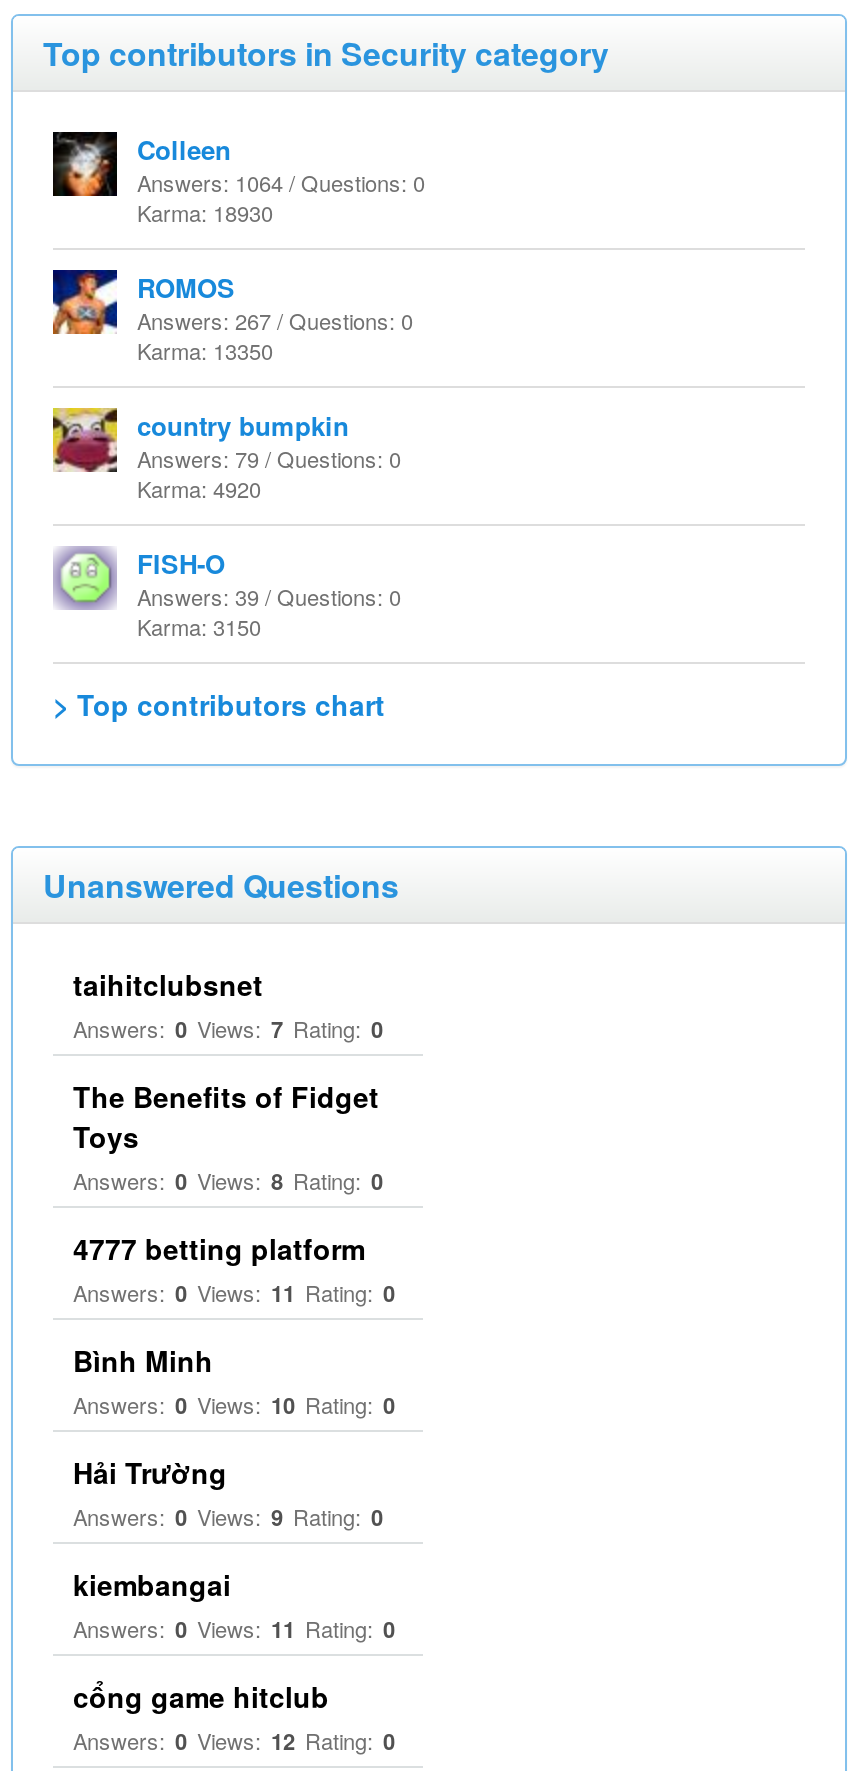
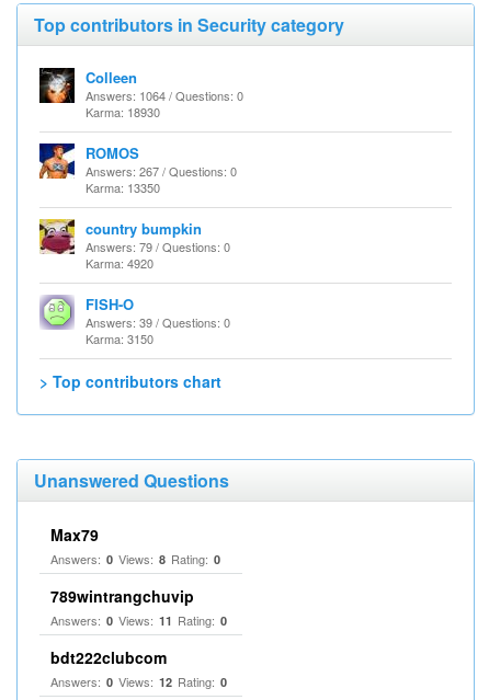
[73,964,383,1156] taihitclubsnet | Answers: 0 Views: 7 Rating: 0 | The Benefits of Fidget | Toys -> [50,524,99,546] Max79
[73,1228,365,1268] 4777 betting platform -> [50,585,194,607] 789wintrangchuvip
[73,1340,395,1716] Bình Minh | Answers: 0 Views: 10 Rating: 0 | Hải Trường | Answers: 0 Views: 9 Rating: 0 | kiembangai | Answers: 0 Views: 11 Rating: 0 | cổng game hitclub -> [50,646,167,668] bdt222clubcom

